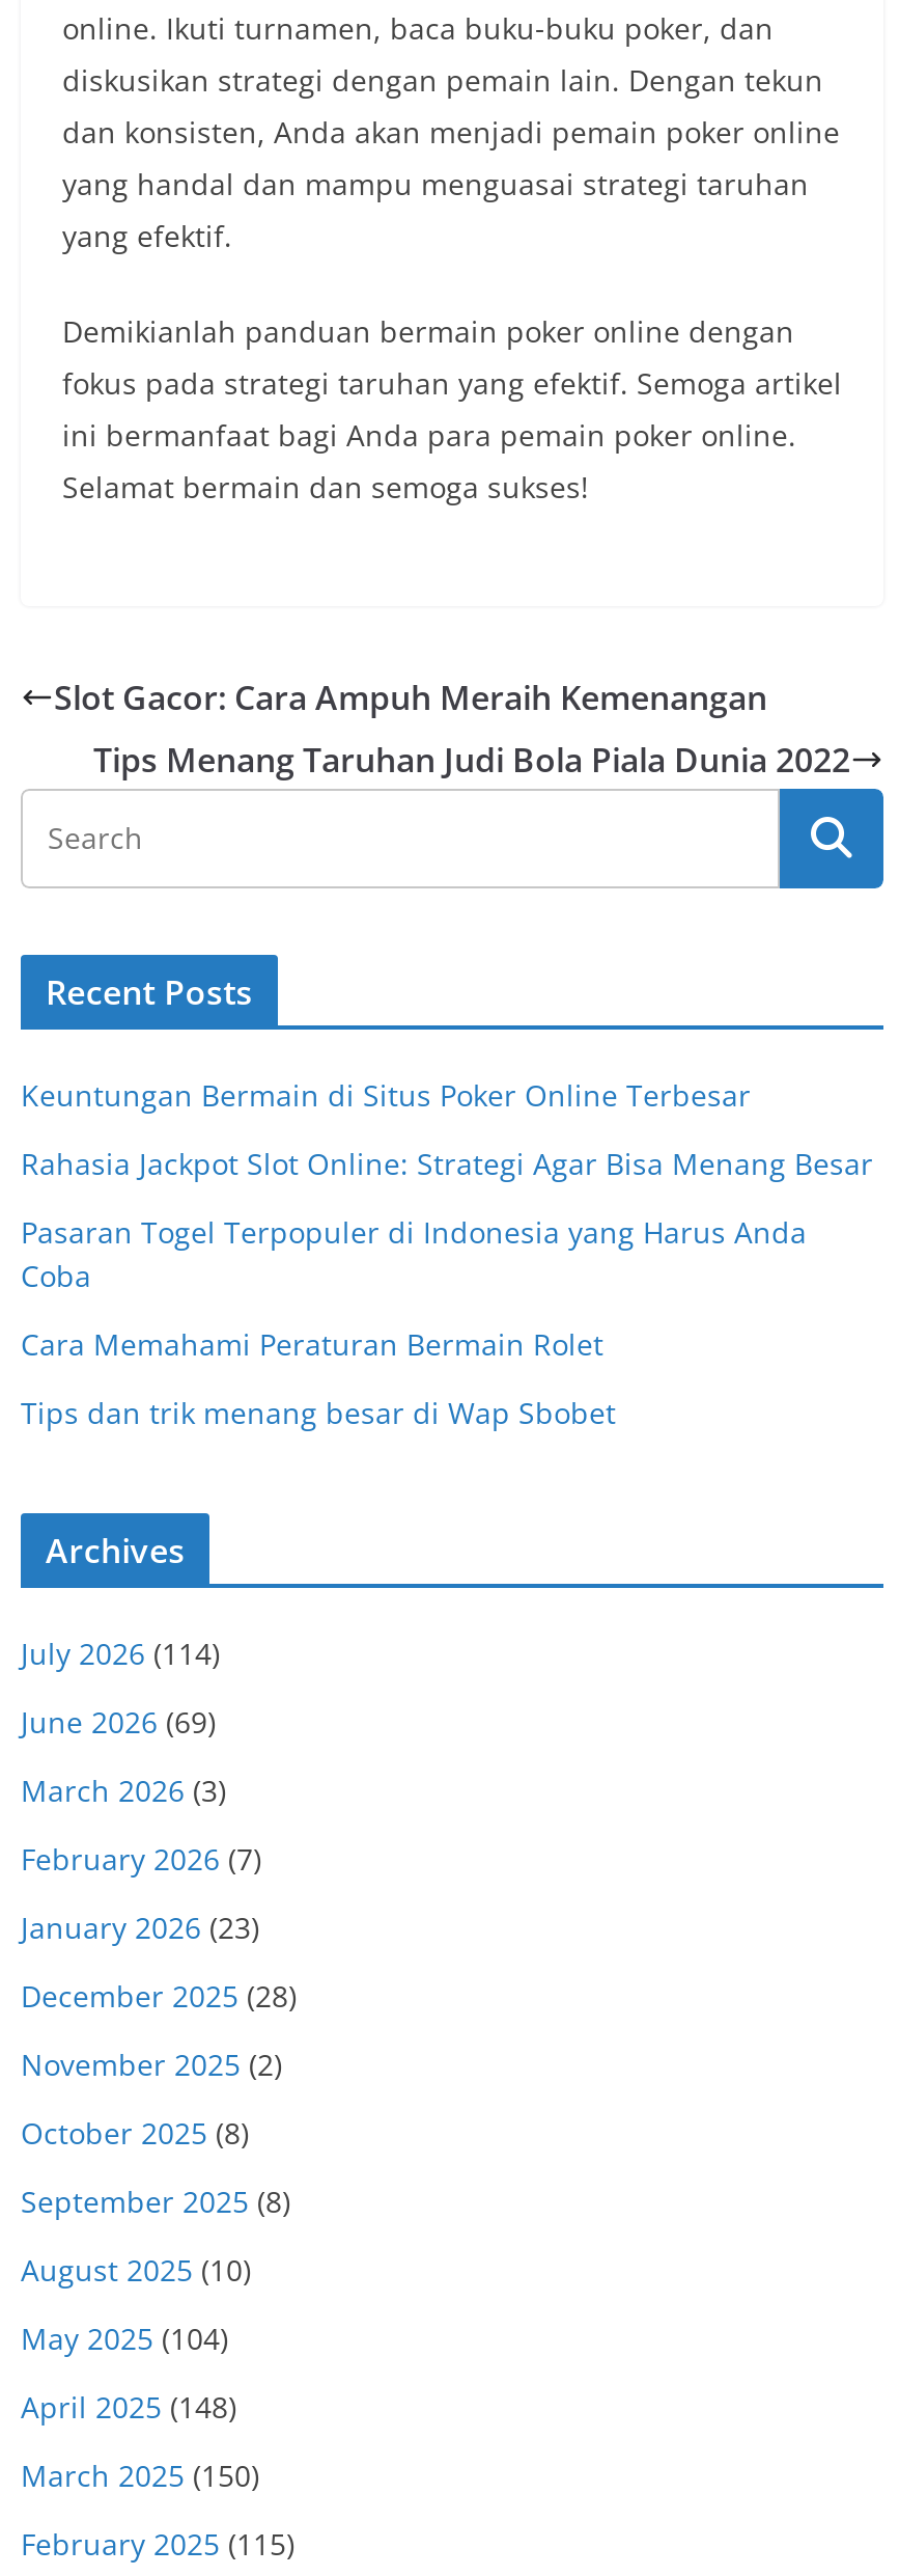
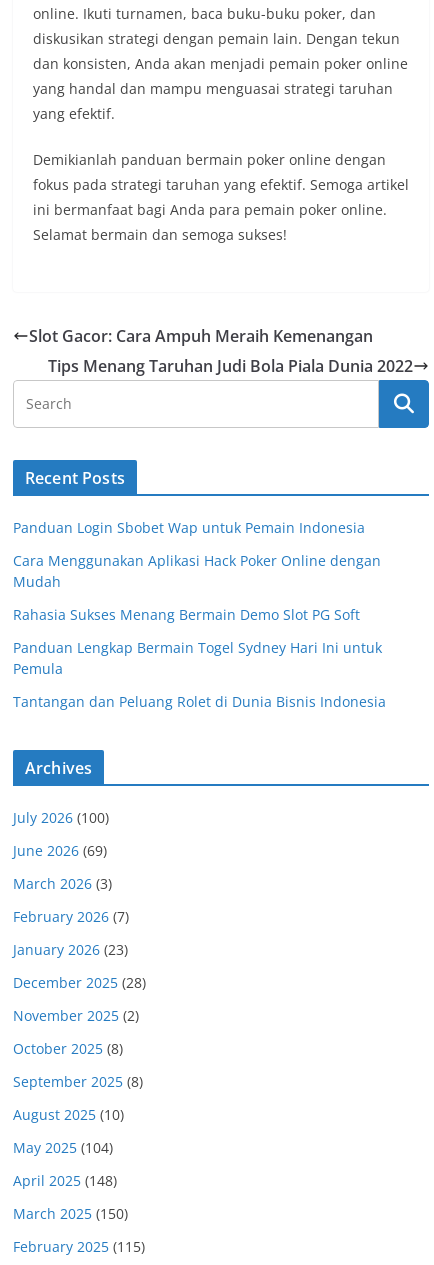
[21,1075,751,1115] Keuntungan Bermain di Situs Poker Online Terbesar -> [13,518,365,537] Panduan Login Sbobet Wap untuk Pemain Indonesia
[21,1144,873,1183] Rahasia Jackpot Slot Online: Strategi Agar Bisa Menang Besar -> [13,551,381,591] Cara Menggunakan Aplikasi Hack Poker Online dengan | Mudah
[21,1212,807,1295] Pasaran Togel Terpopuler di Indonesia yang Harus Anda | Coba -> [13,605,360,624] Rahasia Sukses Menang Bermain Demo Slot PG Soft
[21,1324,603,1364] Cara Memahami Peraturan Bermain Rolet -> [13,638,382,678] Panduan Lengkap Bermain Togel Sydney Hari Ini untuk | Pemula
[21,1393,616,1432] Tips dan trik menang besar di Wap Sbobet -> [13,692,386,711] Tantangan dan Peluang Rolet di Dunia Bisnis Indonesia
[21,1634,220,1673] July 2026 (114) -> [13,808,109,827] July 2026 (100)

